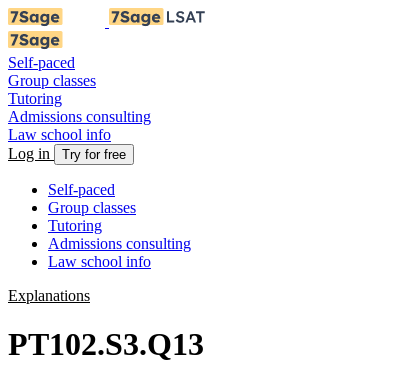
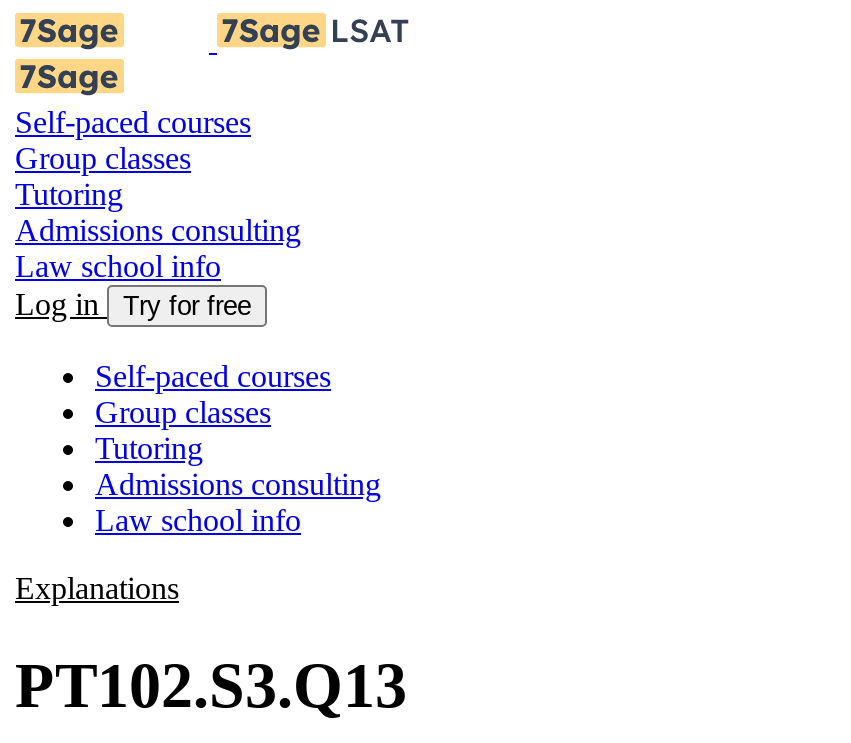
[8,54,75,71] Self-paced -> [15,105,251,139] Self-paced courses
[48,181,115,198] Self-paced -> [95,359,331,393] Self-paced courses

